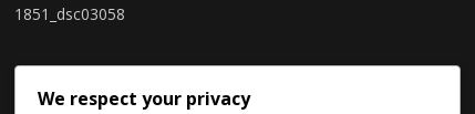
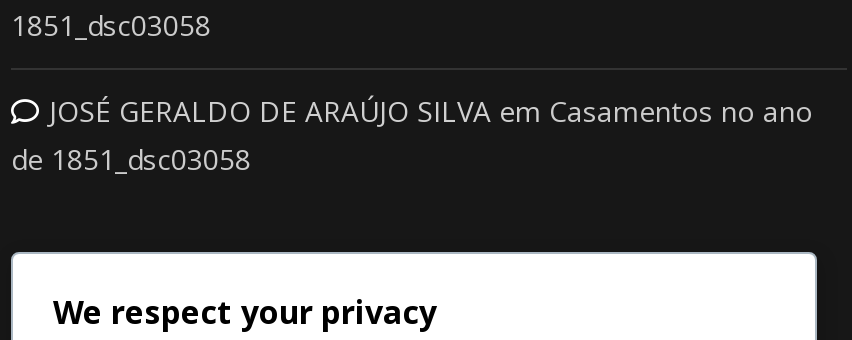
none -> [11,92,813,178] JOSÉ GERALDO DE ARAÚJO SILVA em Casamentos no ano | de 1851_dsc03058

